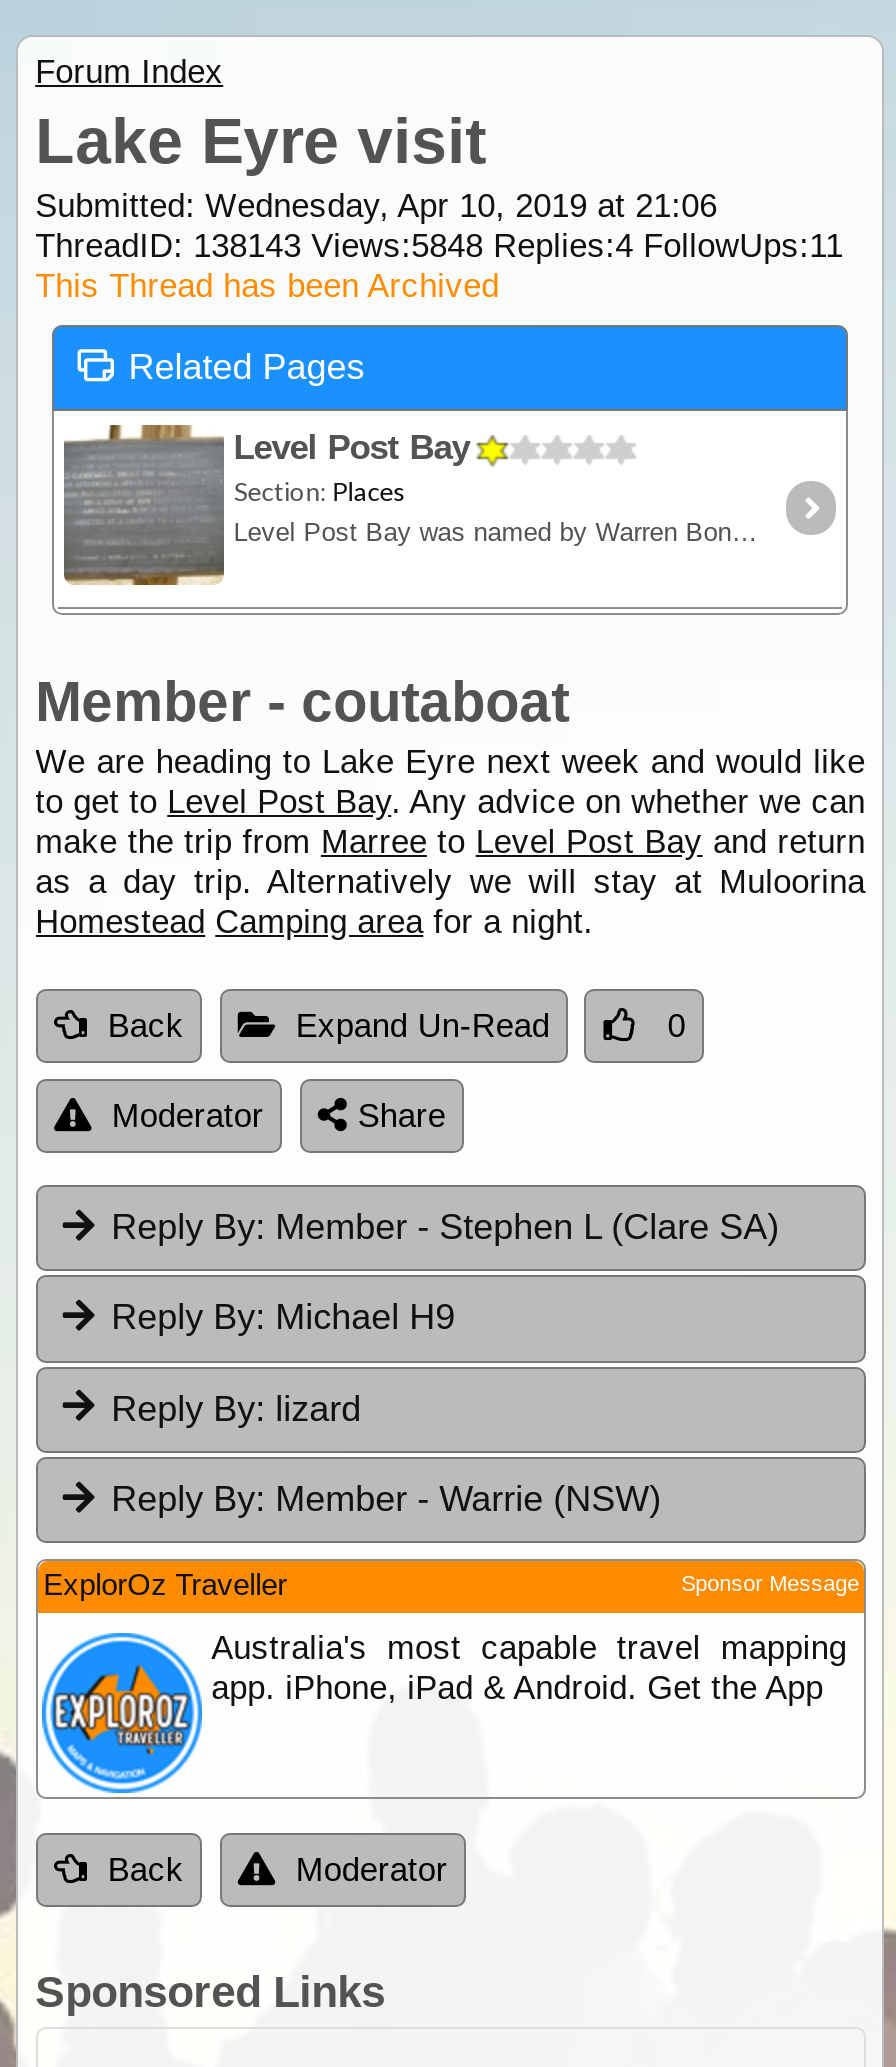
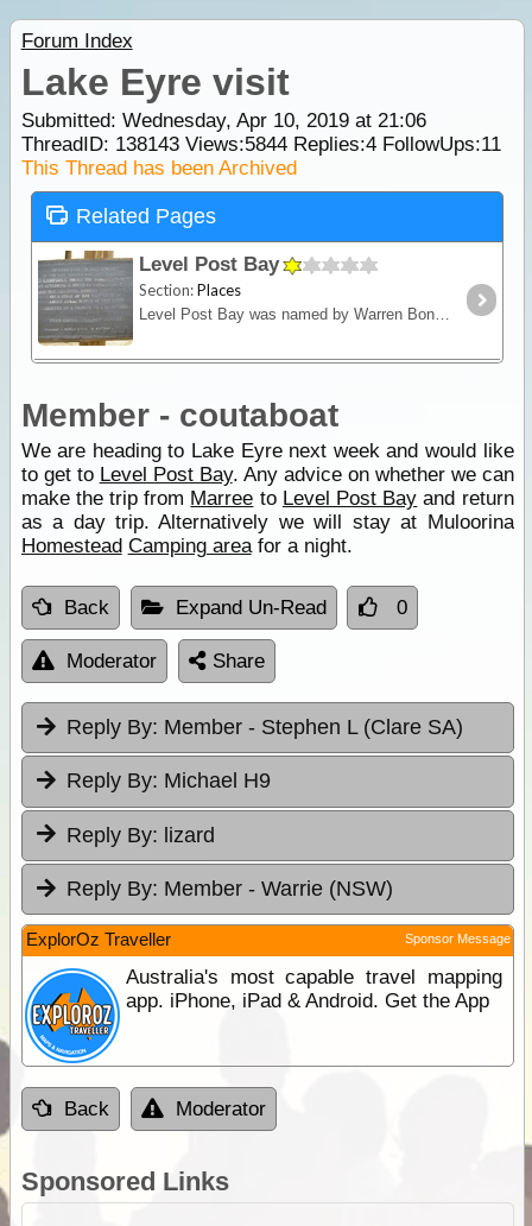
[35,227,843,265] ThreadID: 138143 Views:5848 Replies:4 FollowUps:11 -> [21,133,501,156] ThreadID: 138143 Views:5844 Replies:4 FollowUps:11

